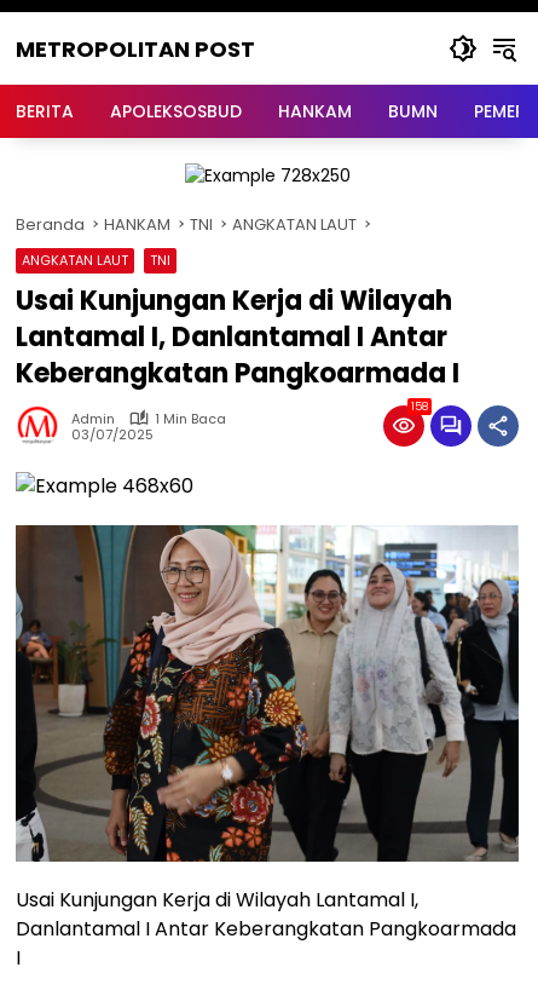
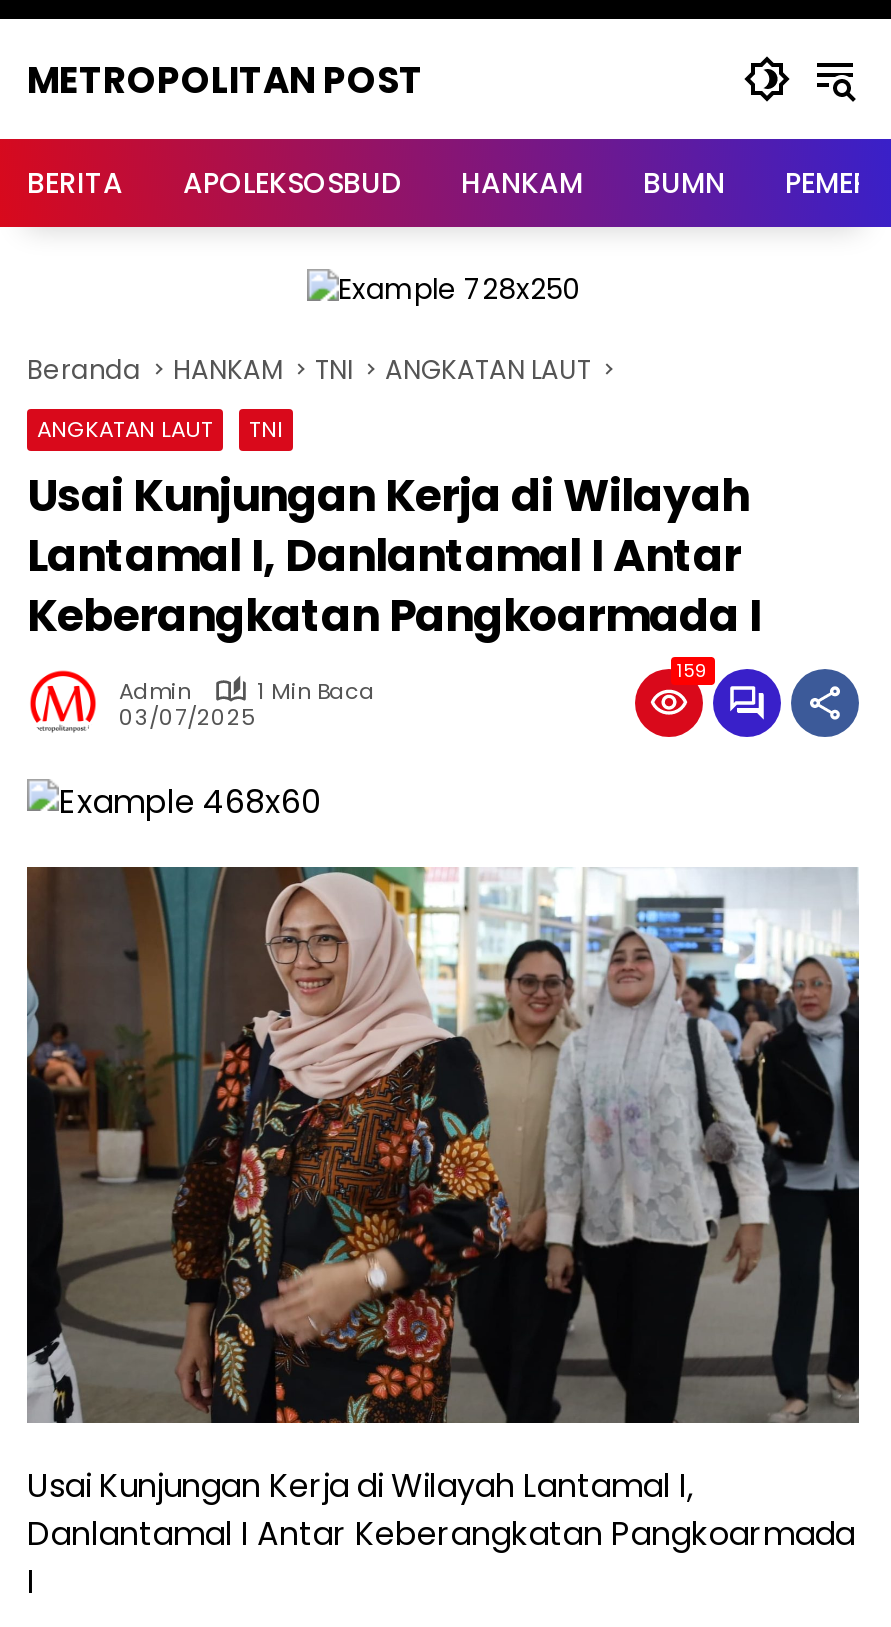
[411,399,428,414] 158 -> [677,658,709,682] 159

